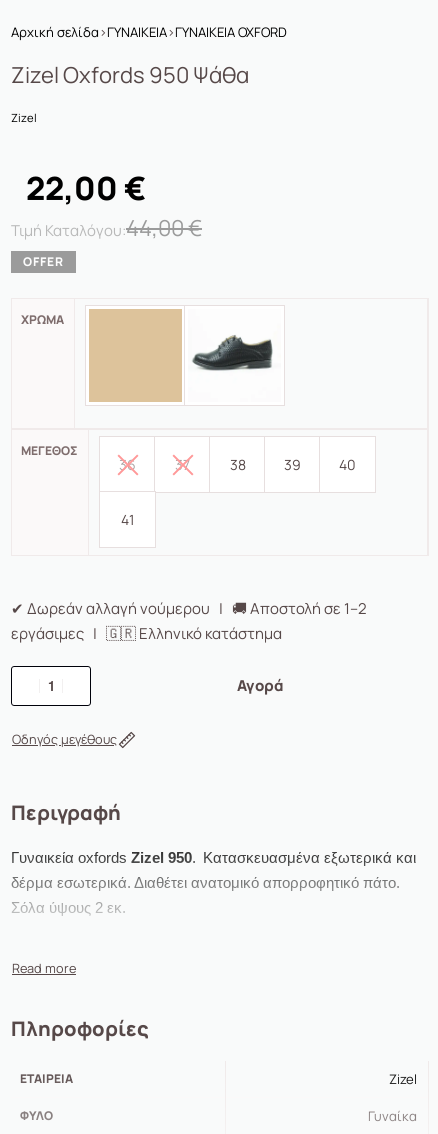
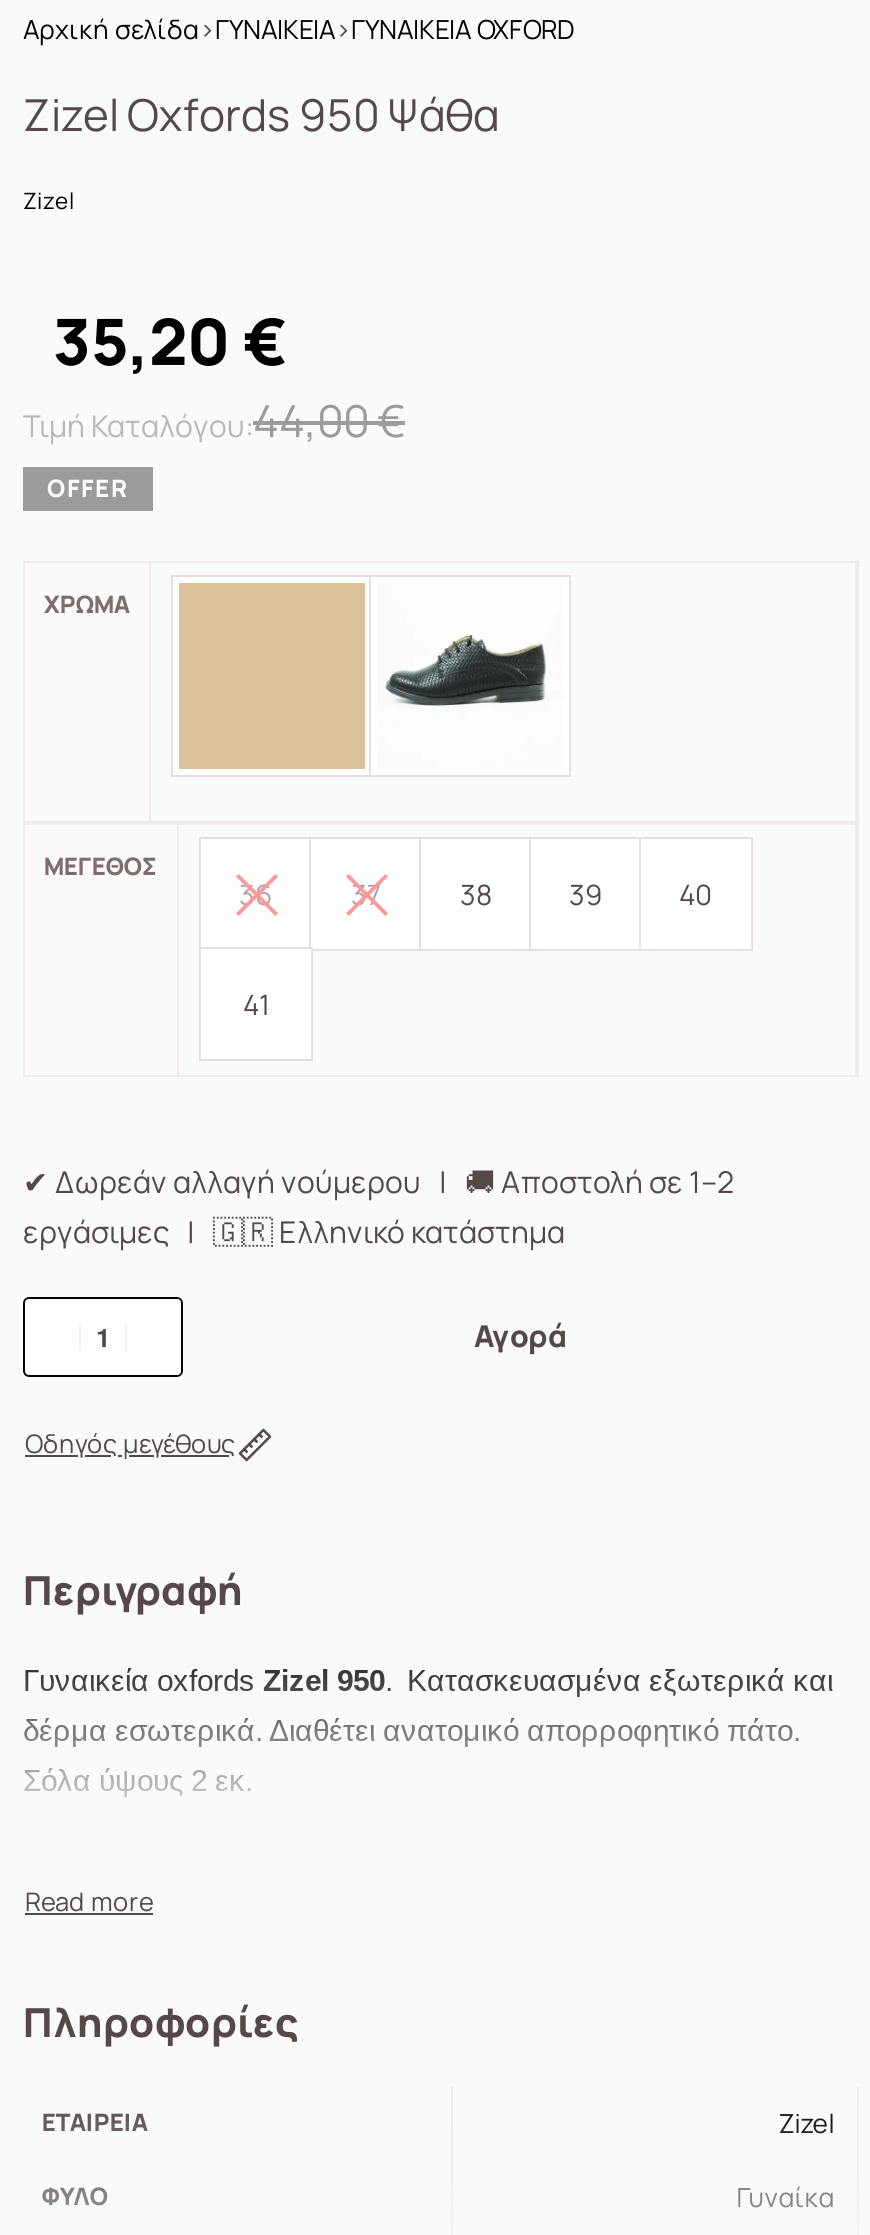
[26,166,146,210] 22,00 € -> [53,297,287,385] 35,20 €

